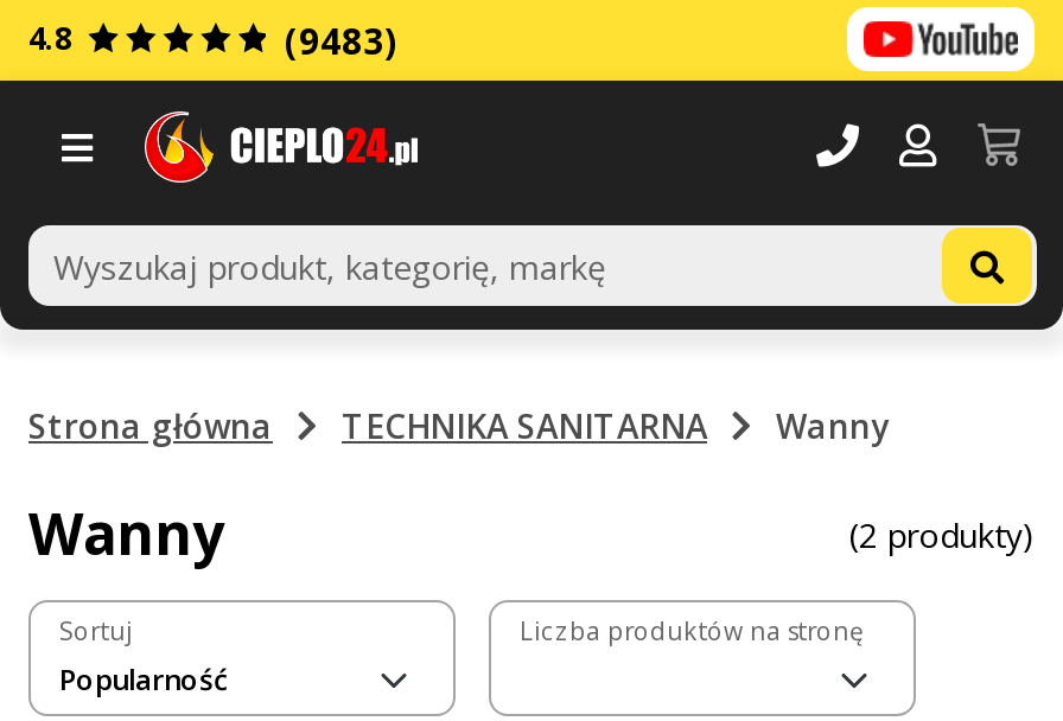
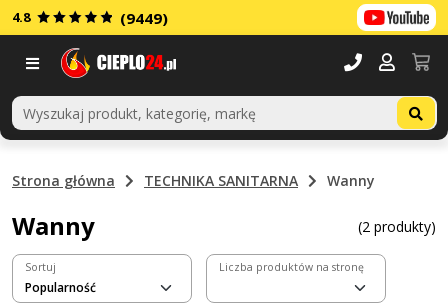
[285,15,399,63] (9483) -> [120,7,168,27] (9449)

